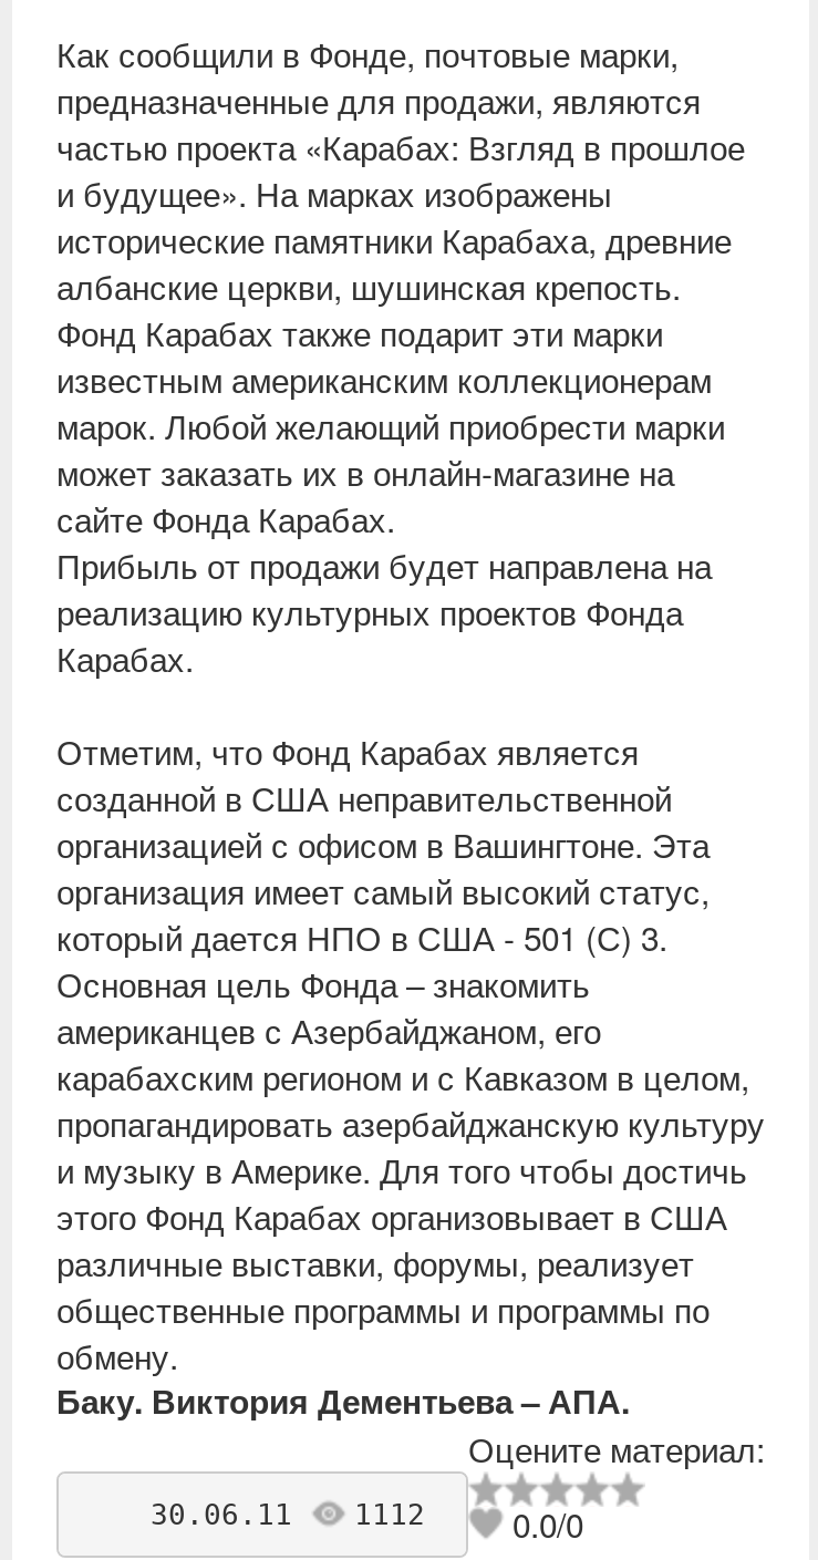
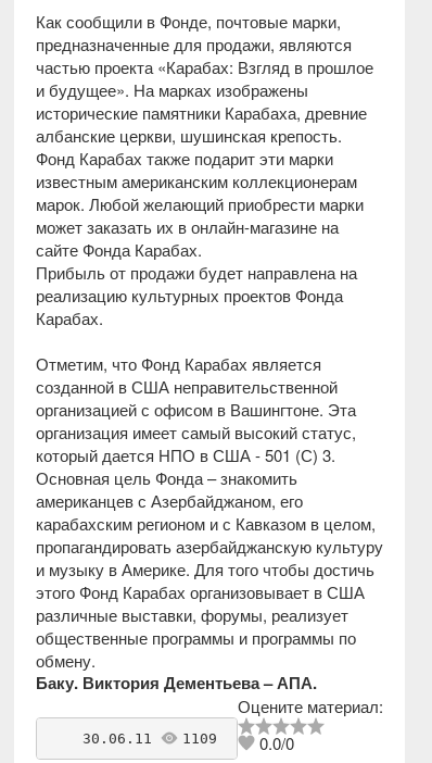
[80,1497,425,1530] 30.06.11 1112 -> [47,730,217,746] 30.06.11 1109

